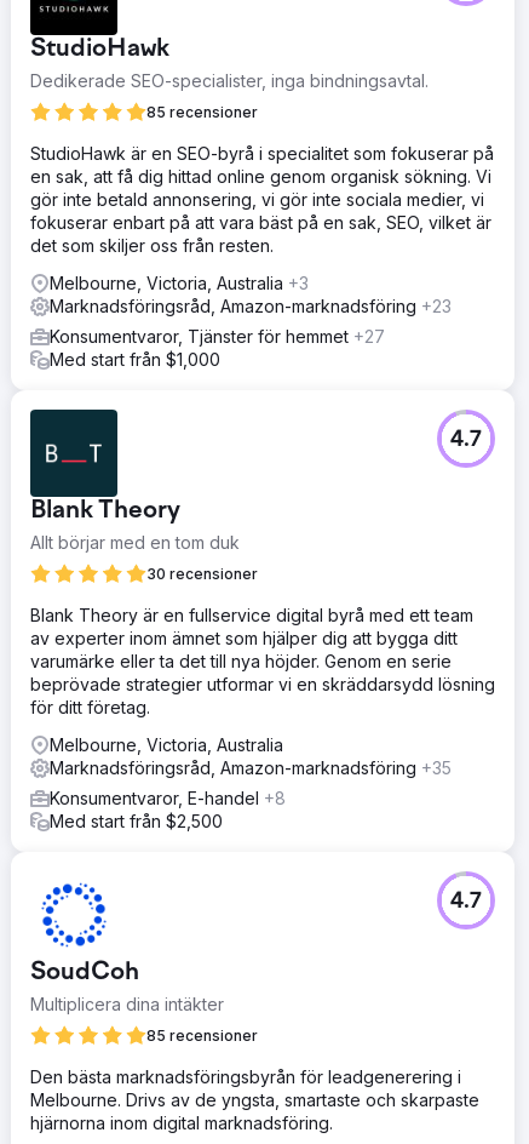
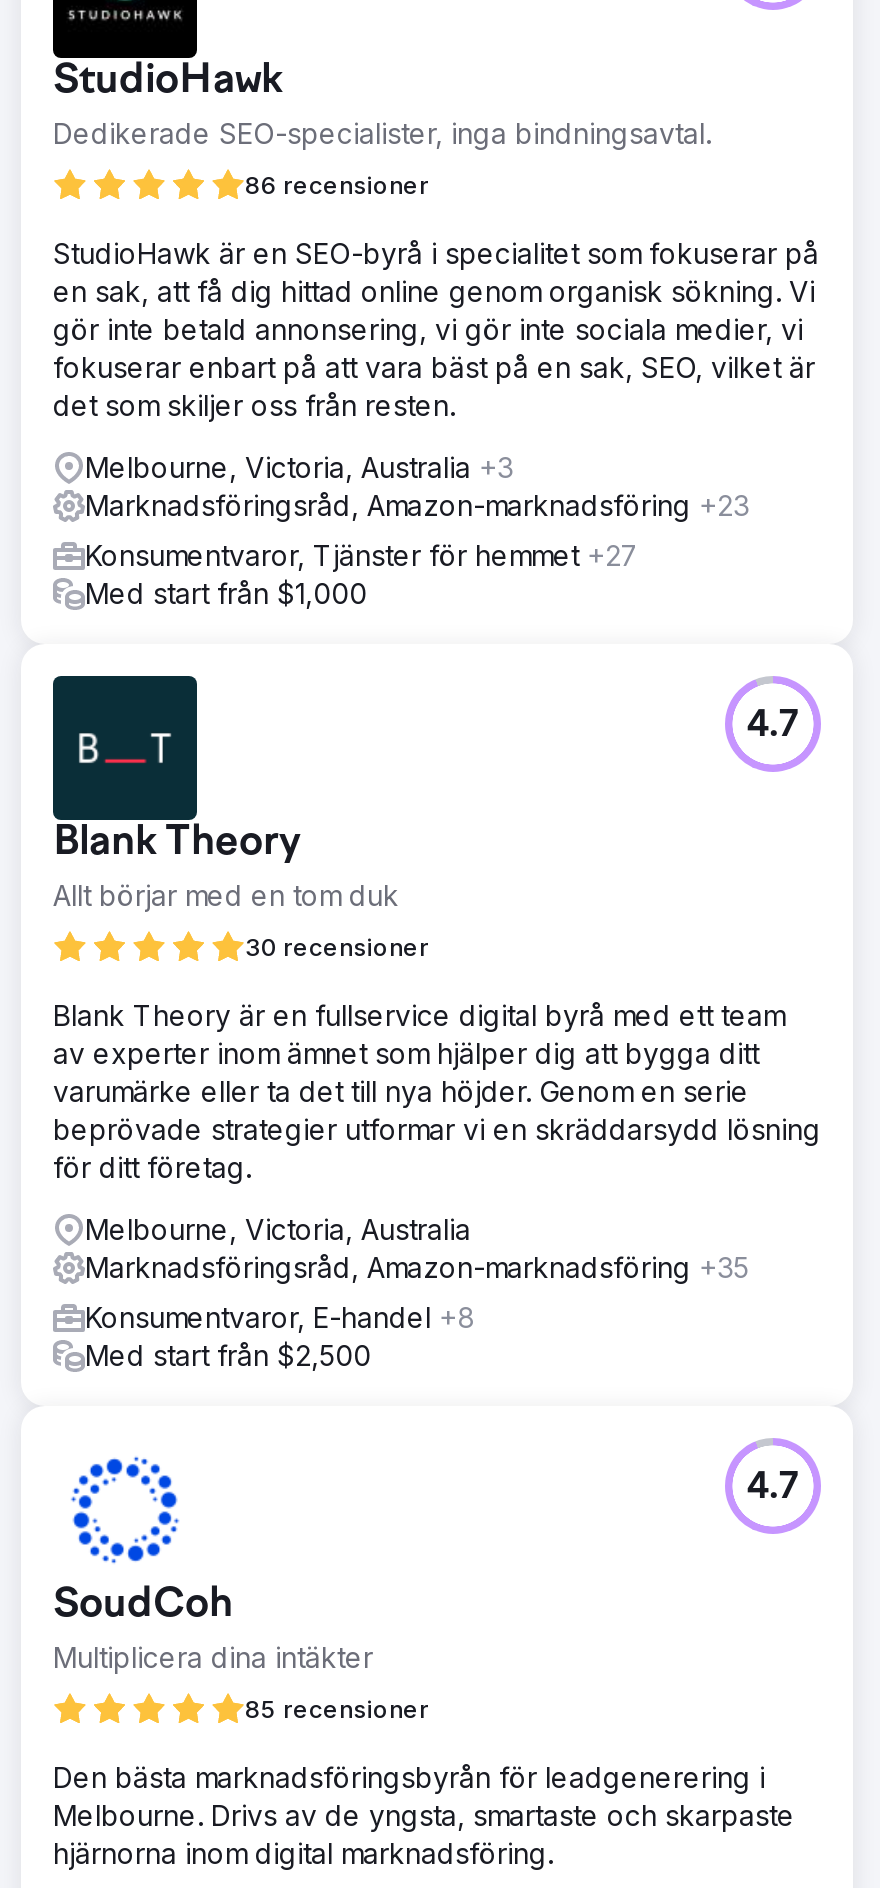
[146,103,258,121] 85 recensioner -> [245,169,429,199] 86 recensioner

